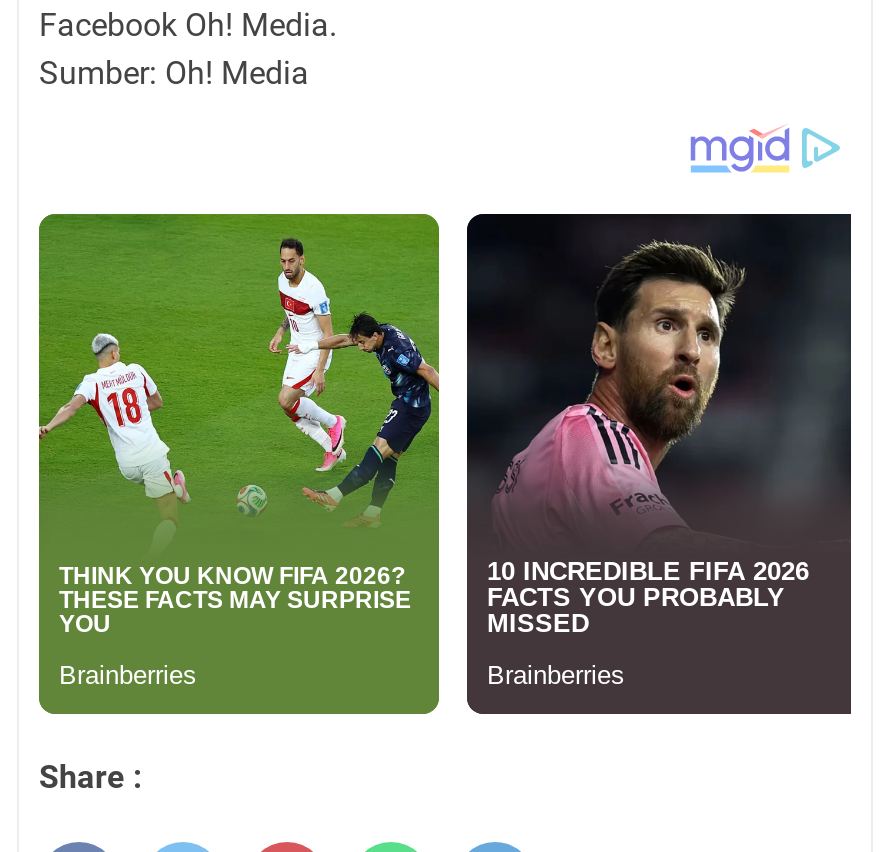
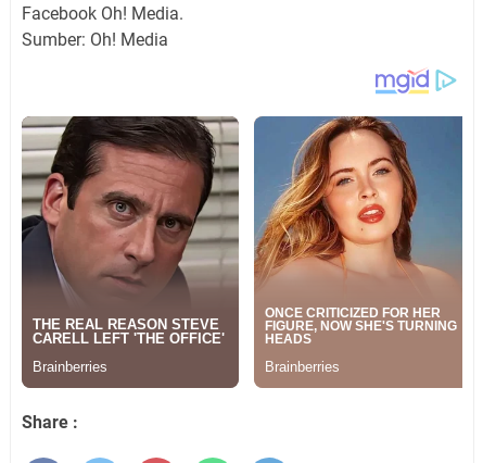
[37,212,439,714] [image] -> [21,115,239,388] [image]
[465,212,853,716] [image] -> [253,115,463,389] [image]

